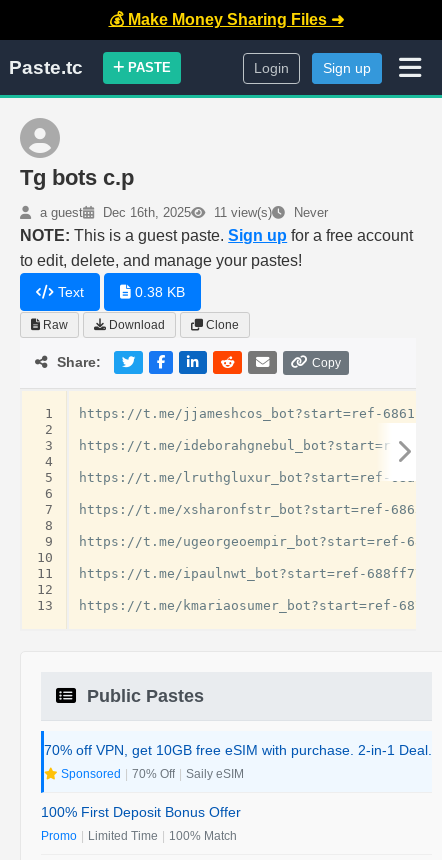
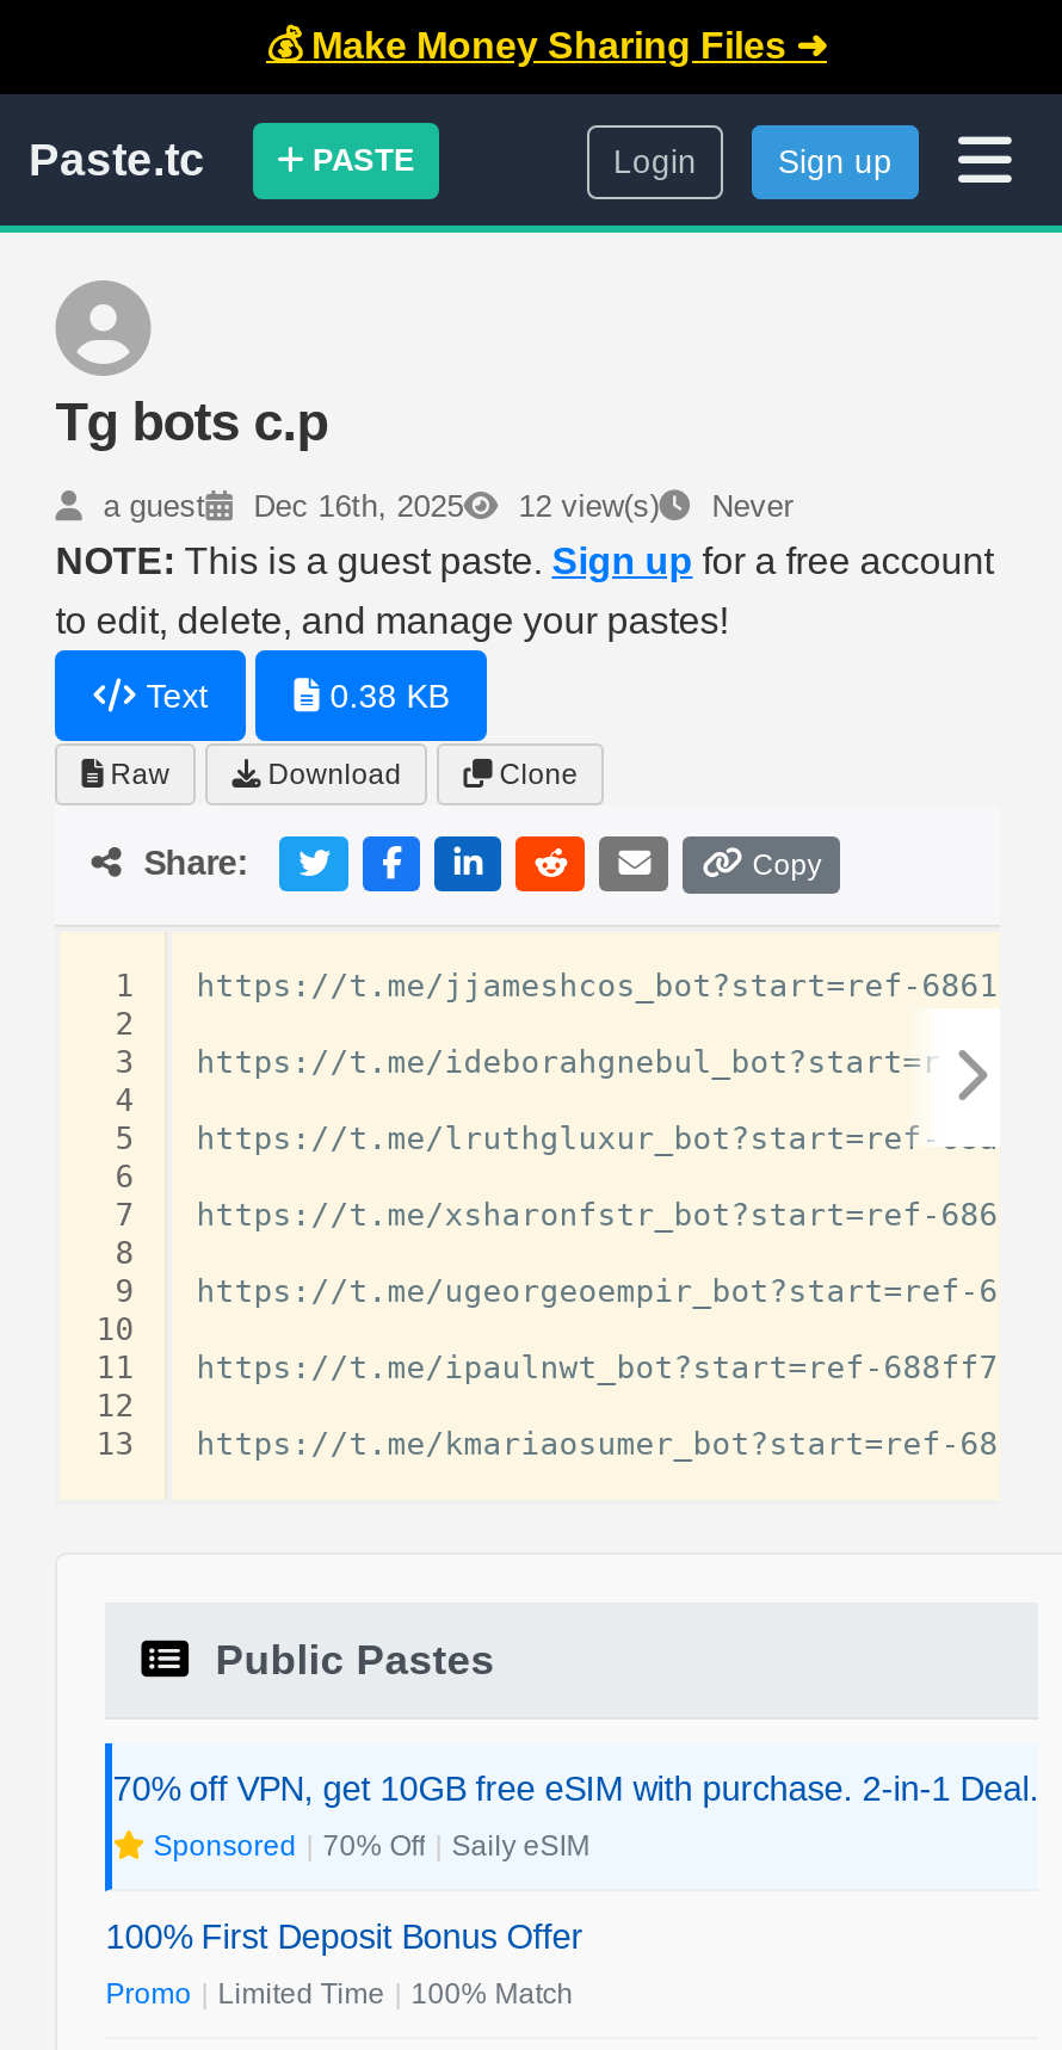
[36,205,328,220] a guest Dec 16th, 2025 11 view(s) Never -> [94,488,793,524] a guest Dec 16th, 2025 12 view(s) Never

